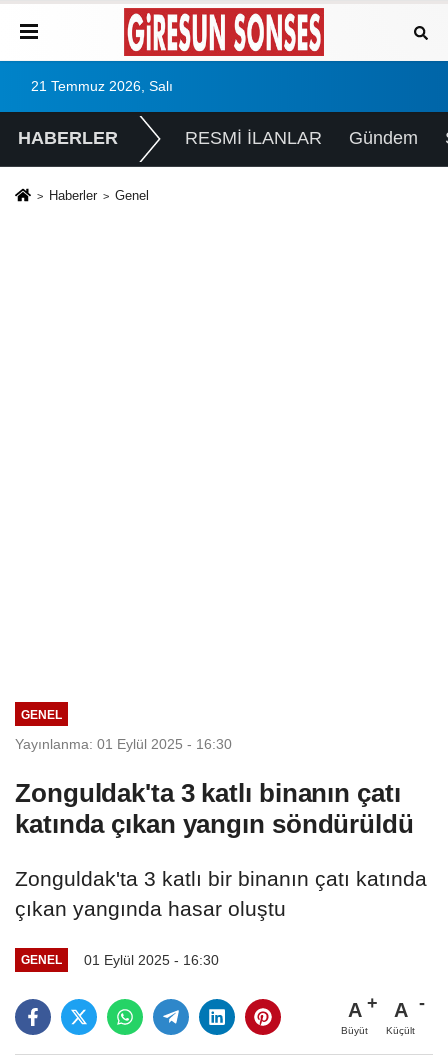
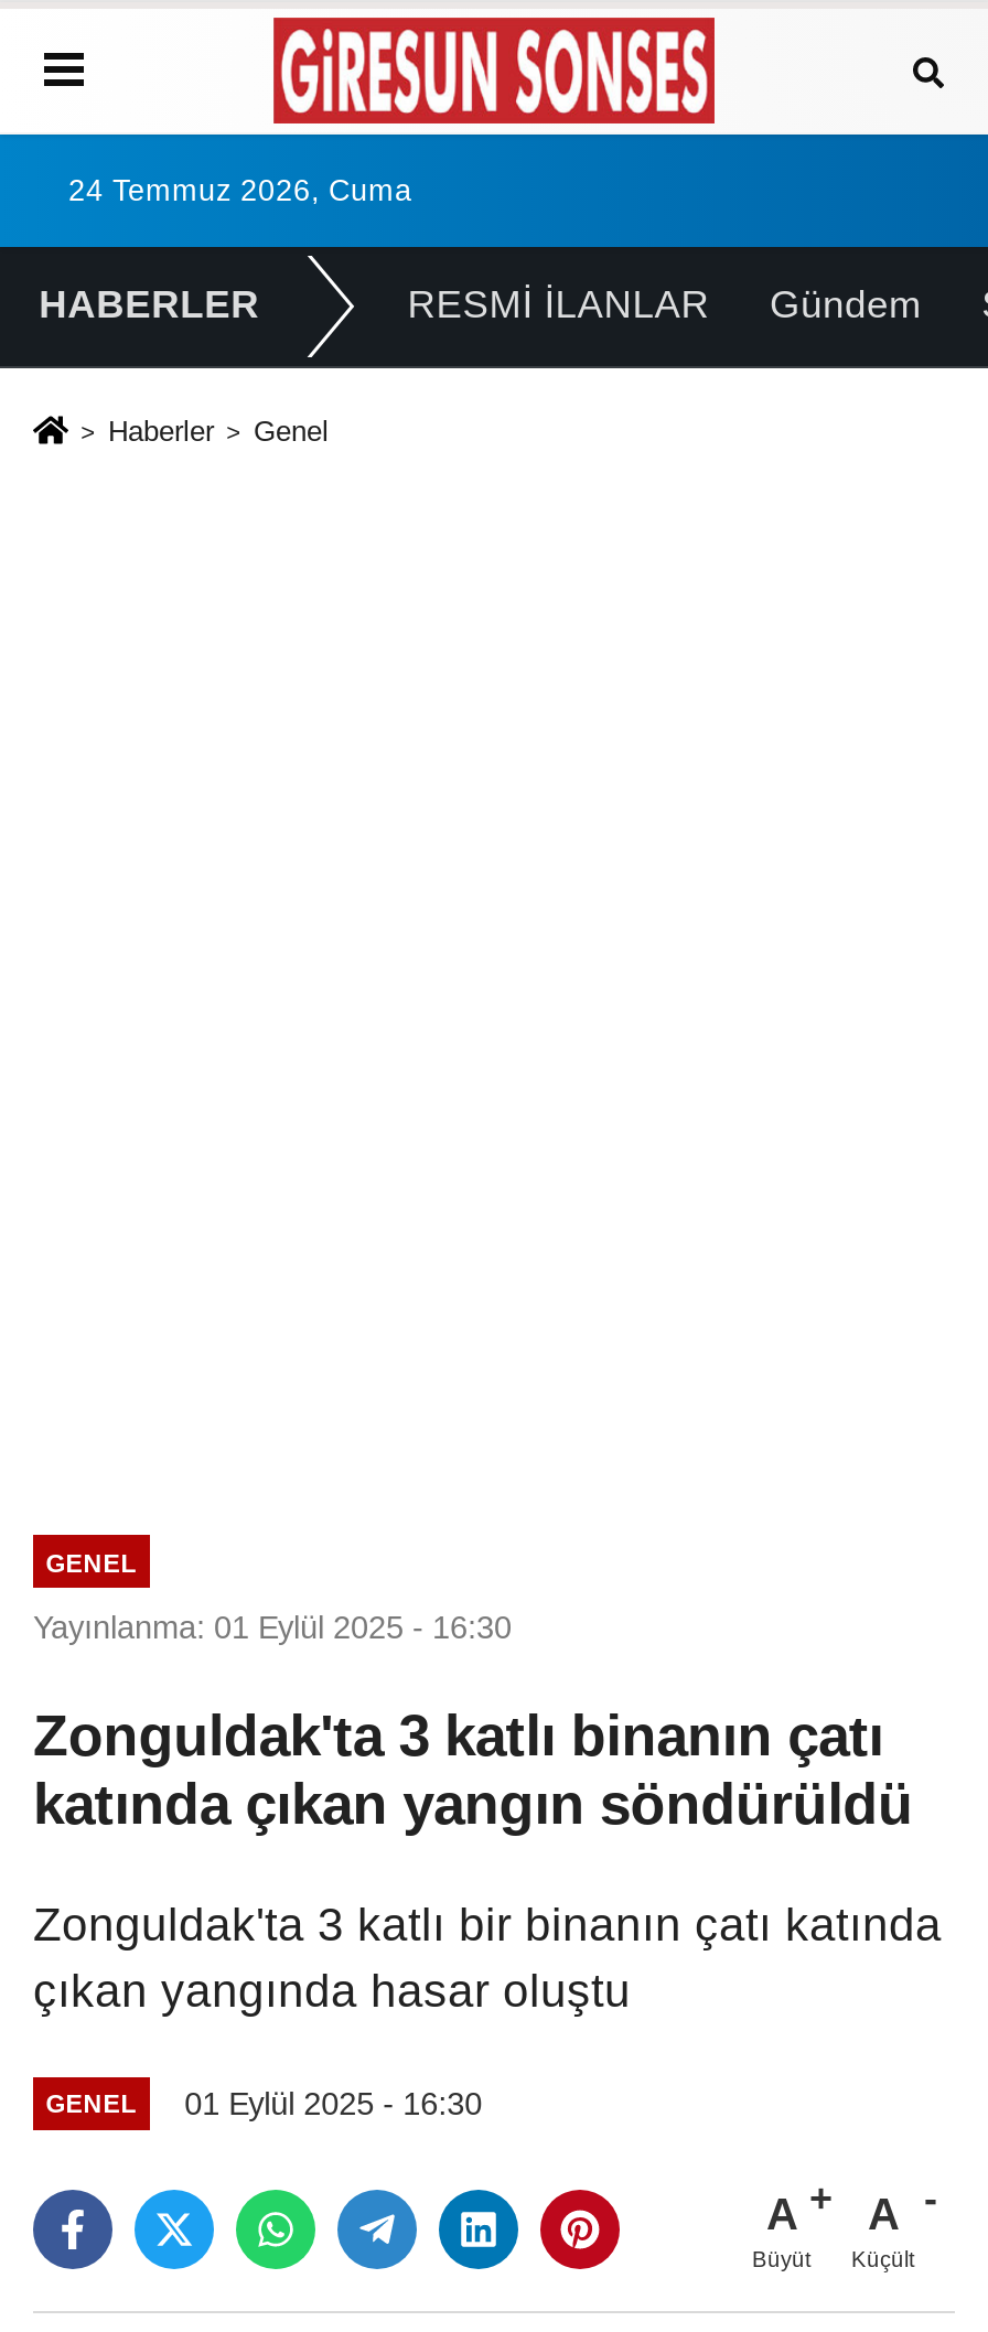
[31,79,173,94] 21 Temmuz 2026, Salı -> [68,174,412,207] 24 Temmuz 2026, Cuma

